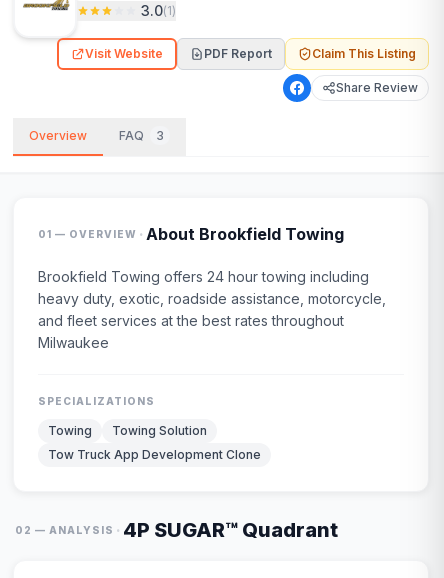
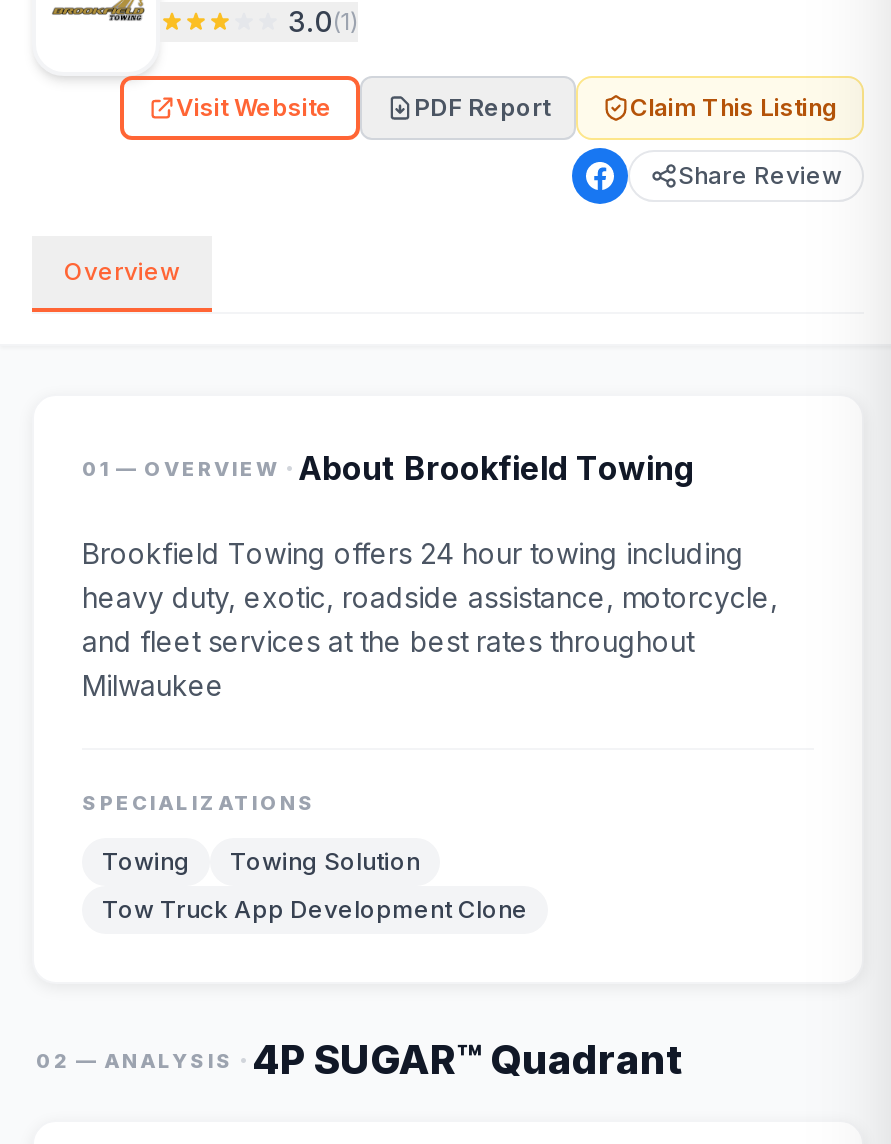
[119,128,164,143] FAQ | 3 -> none

